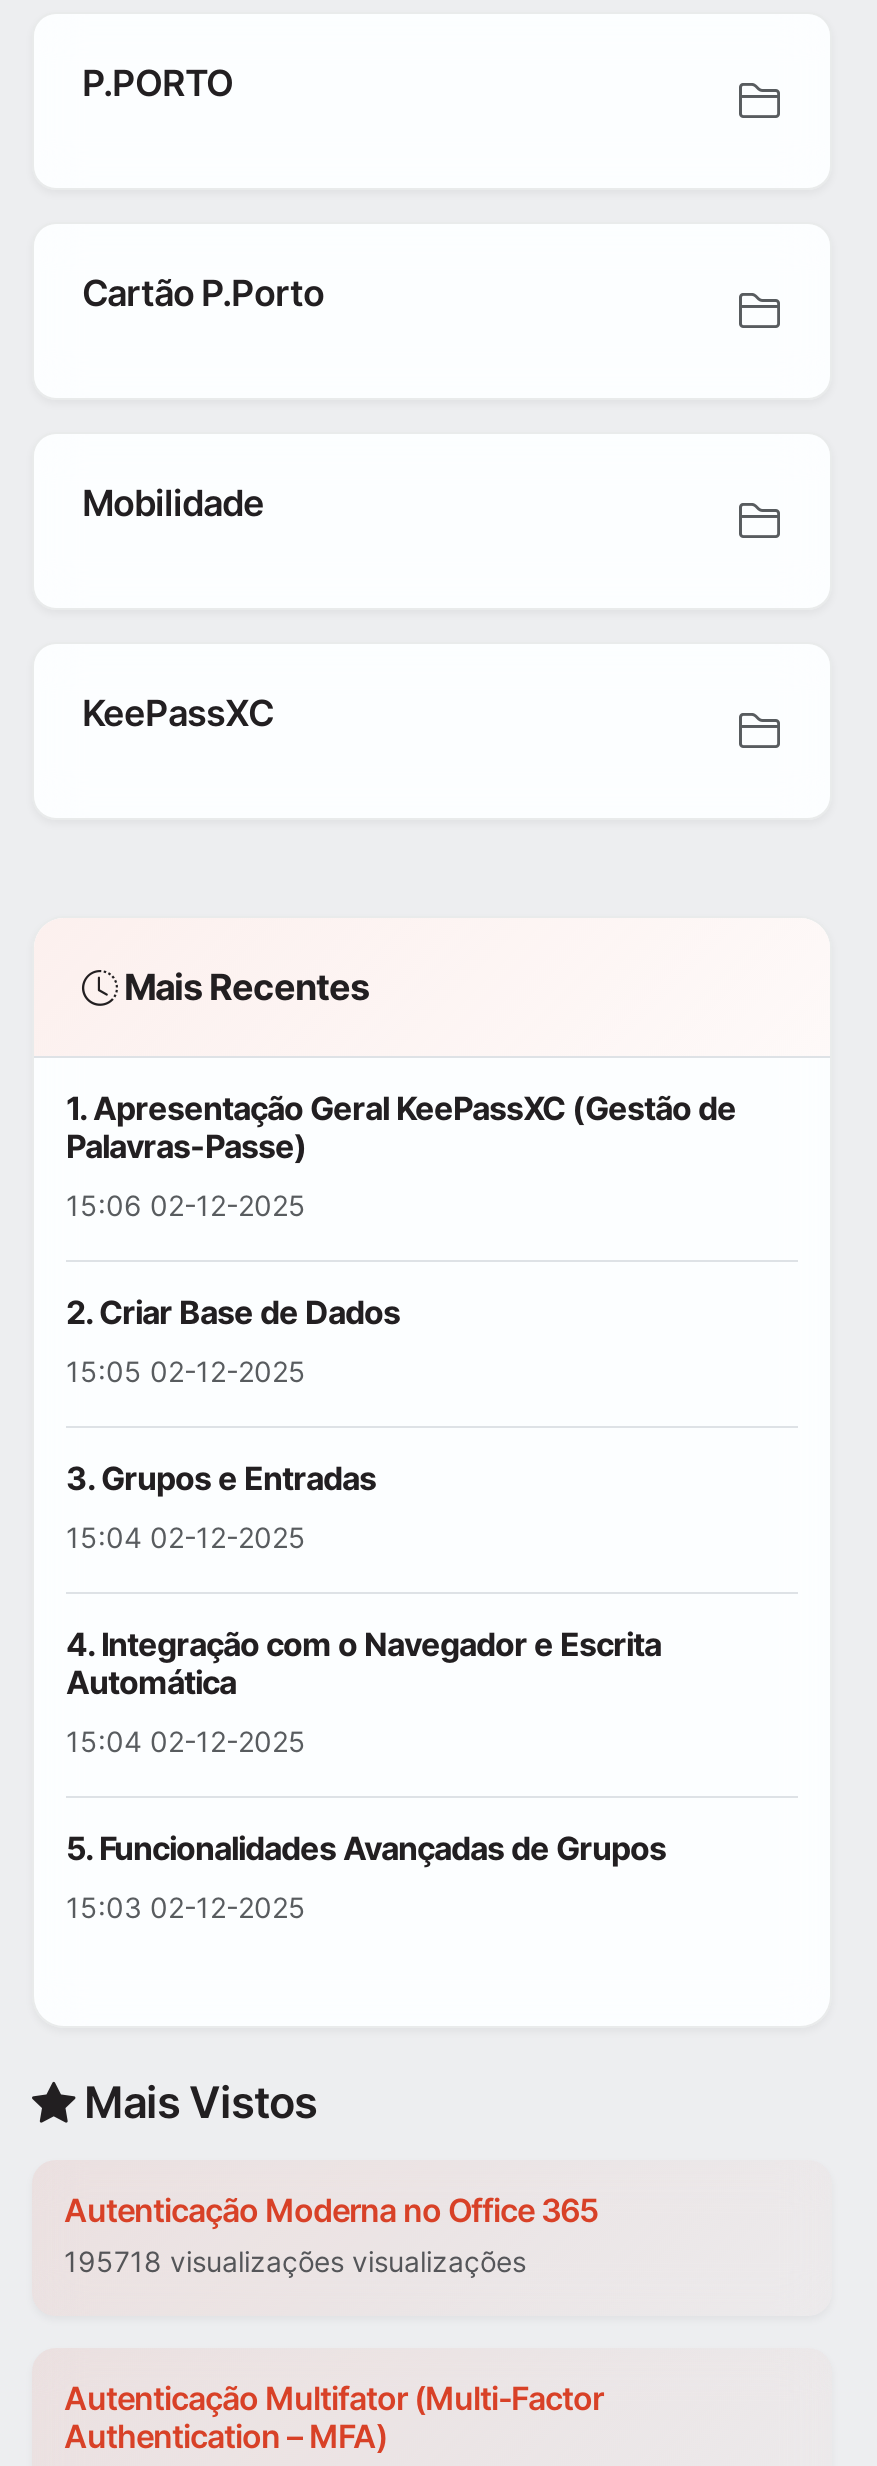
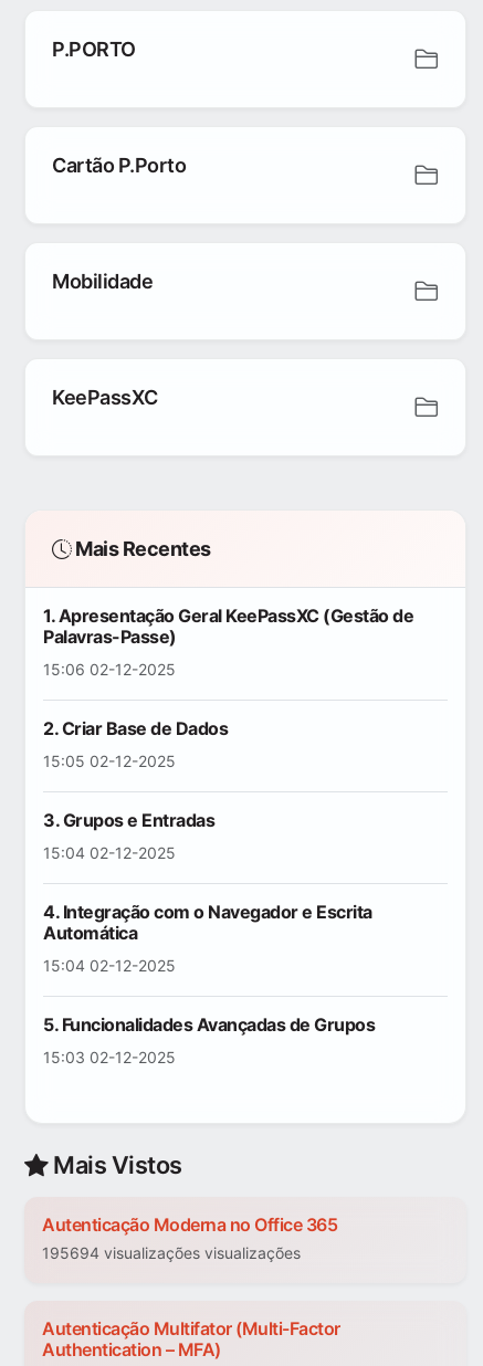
[64,2245,526,2279] 195718 visualizações visualizações -> [42,1244,301,1263] 195694 visualizações visualizações

